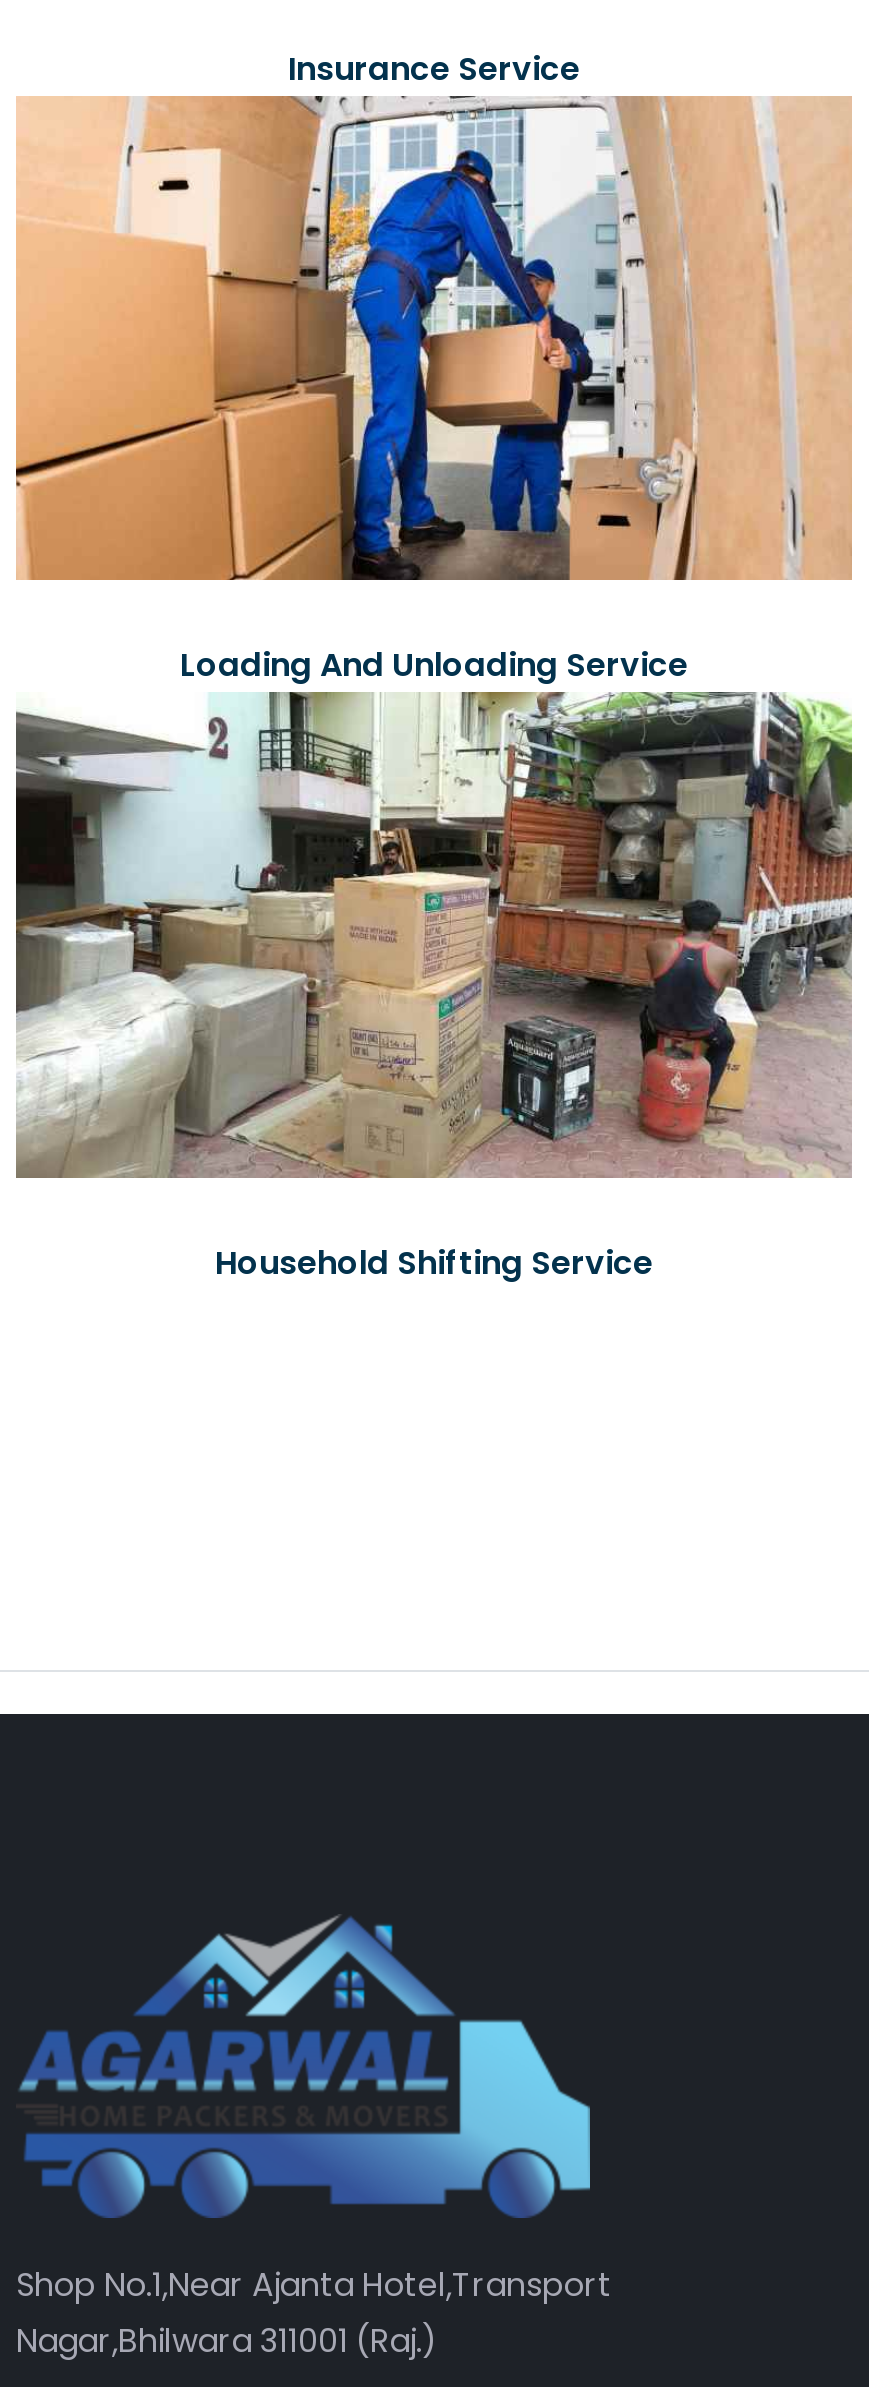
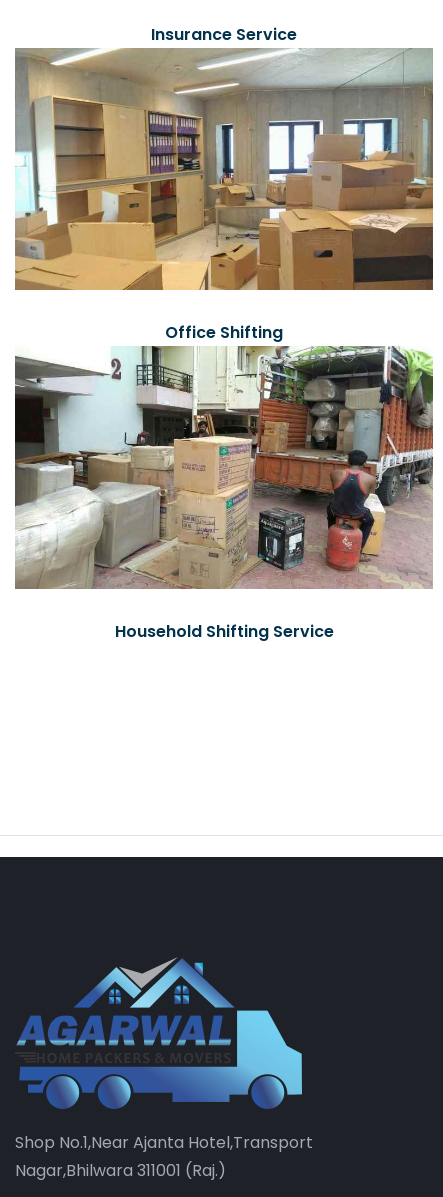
[14,94,852,689] [image] | Loading And Unloading Service -> [14,47,434,344] [image] | Office Shifting

